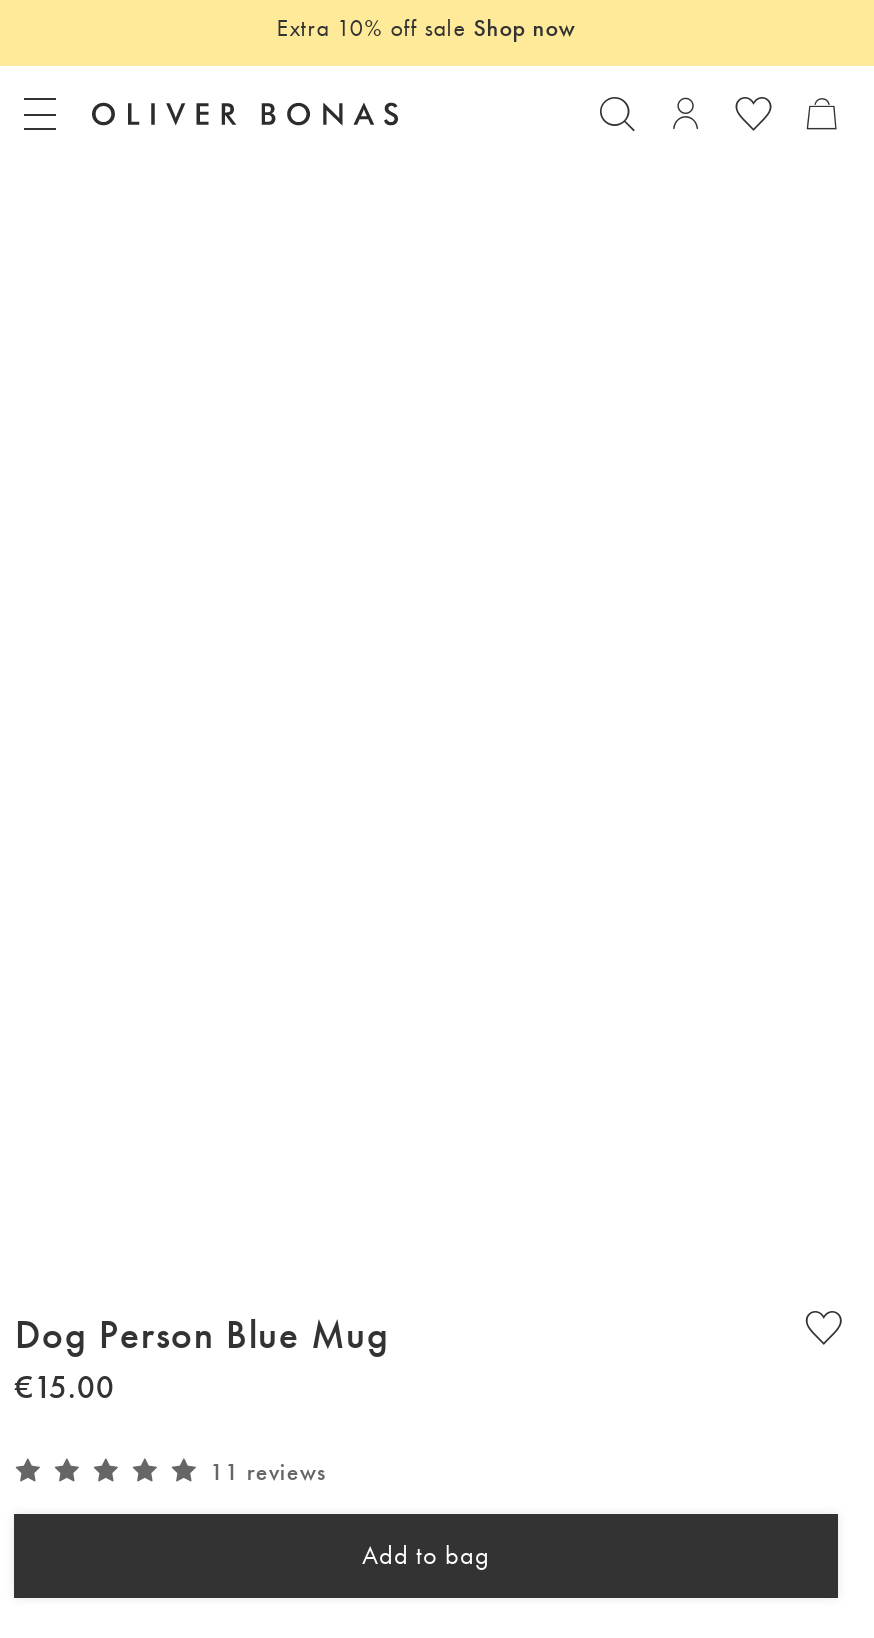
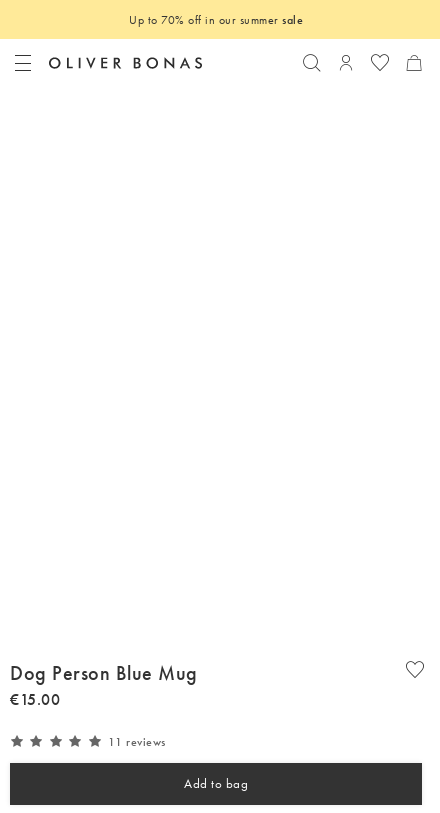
[276,11,576,43] Extra 10% off sale Shop now -> [129,12,303,28] Up to 70% off in our summer sale

